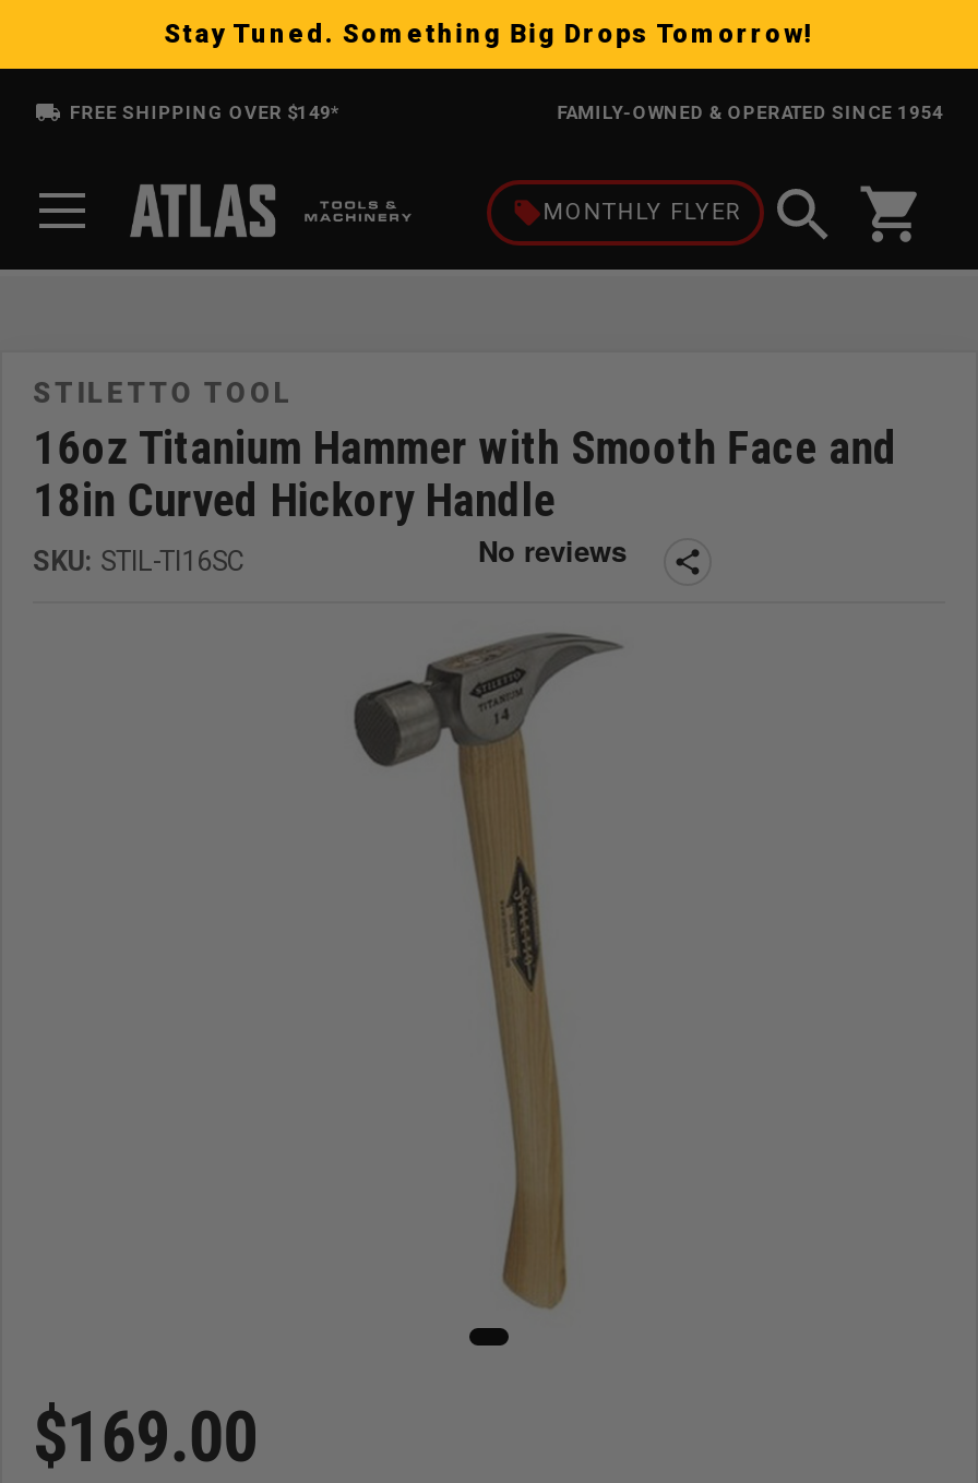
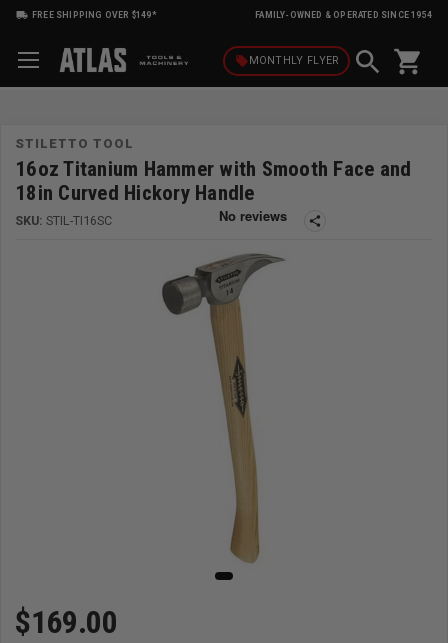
[164,19,814,49] Stay Tuned. Something Big Drops Tomorrow! -> none

